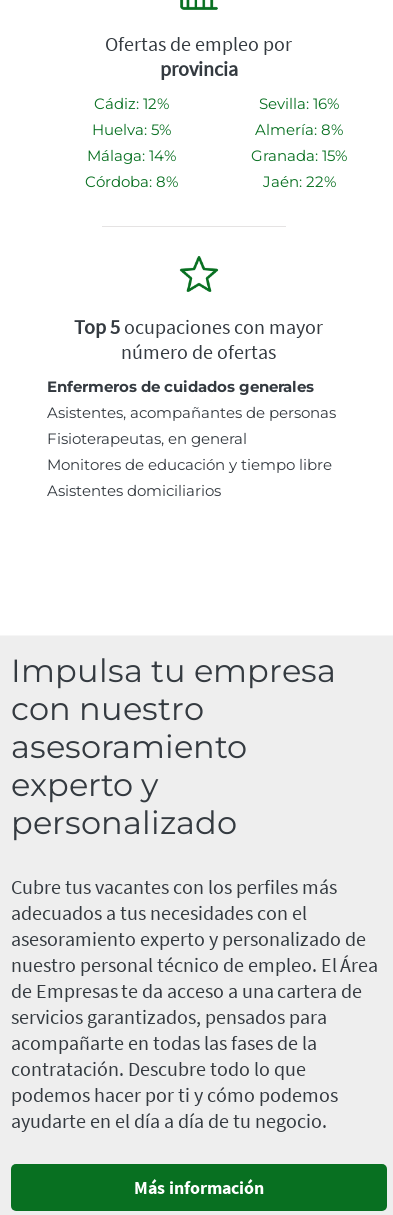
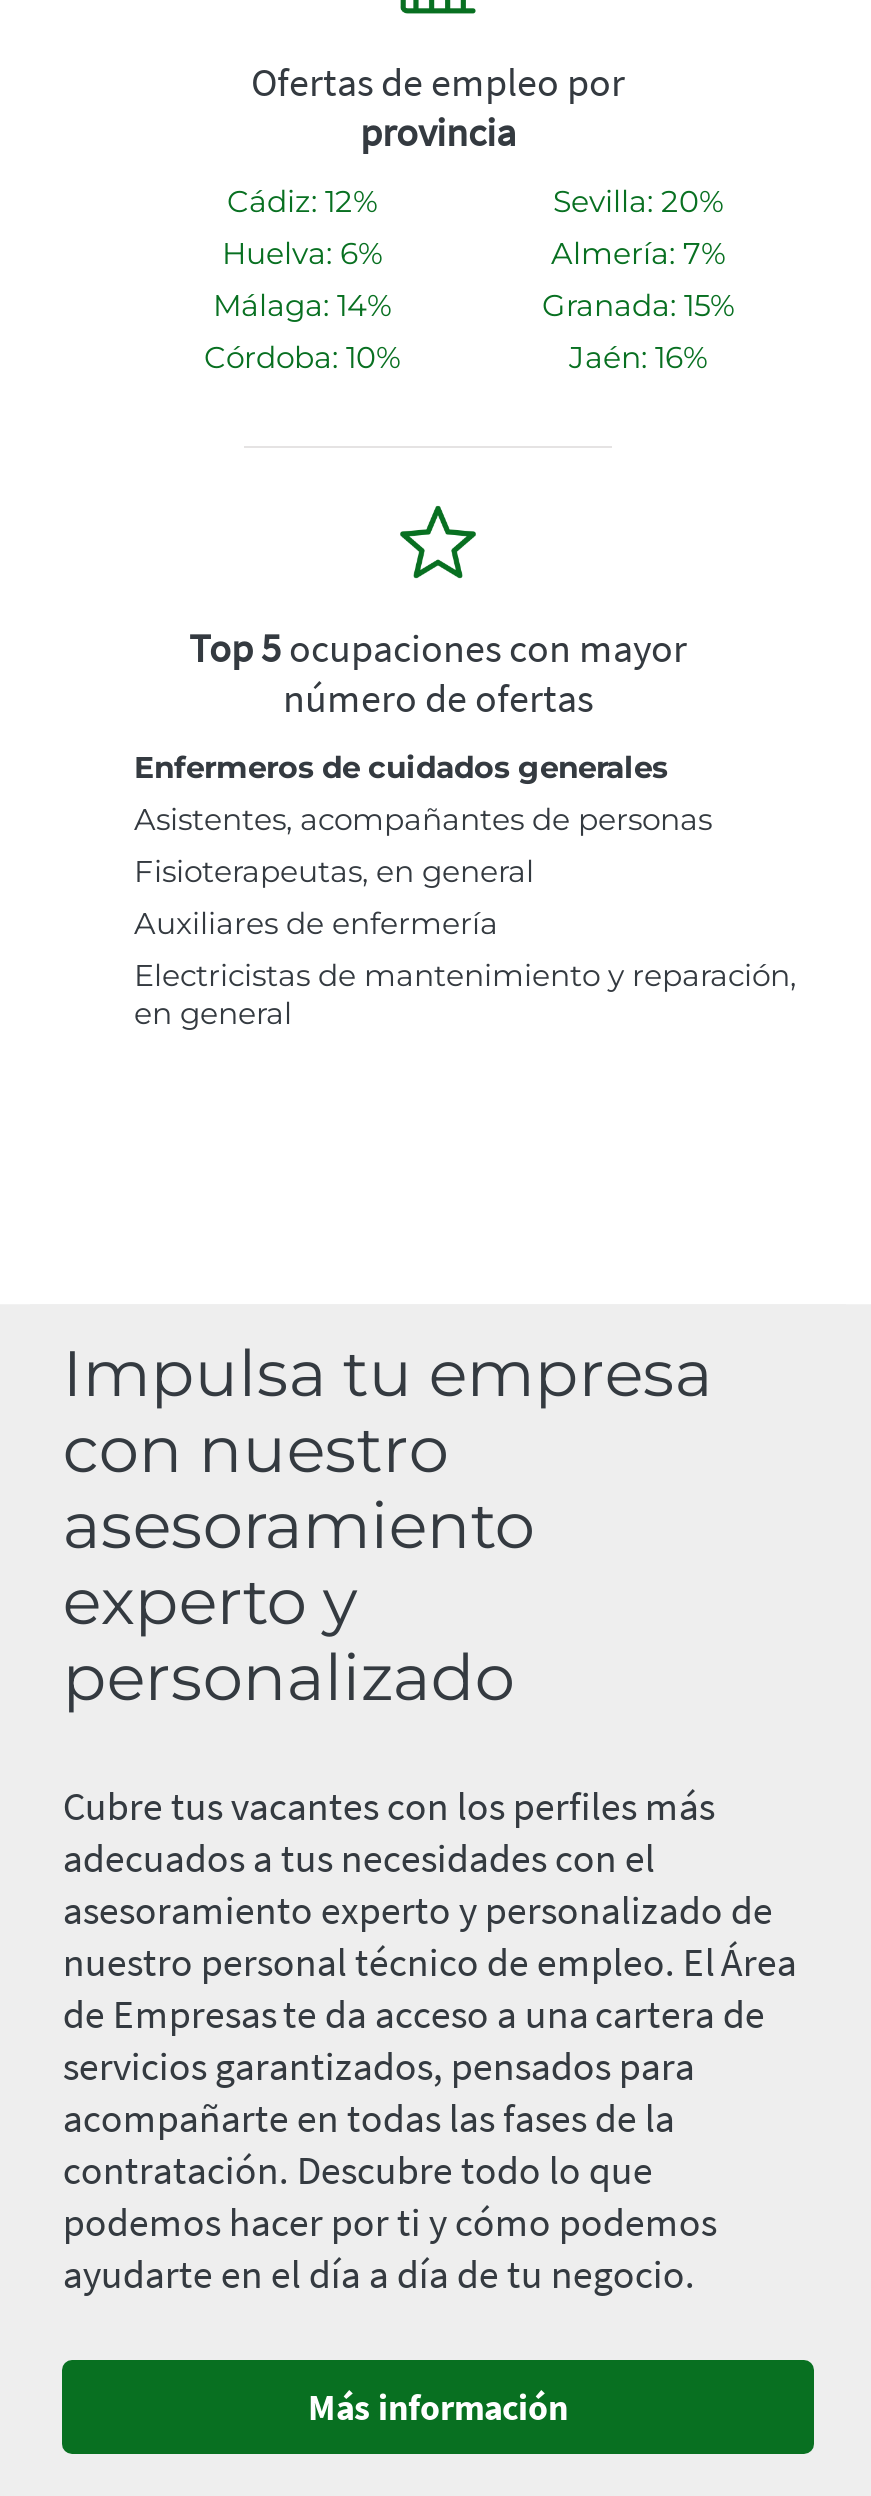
[259,94,339,113] Sevilla: 16% -> [553,182,723,220] Sevilla: 20%
[91,120,170,139] Huelva: 5% -> [222,234,382,272] Huelva: 6%
[255,120,343,139] Almería: 8% -> [551,234,725,272] Almería: 7%
[84,172,177,191] Córdoba: 8% -> [204,338,400,376] Córdoba: 10%
[262,172,335,191] Jaén: 22% -> [569,338,707,376] Jaén: 16%
[47,455,332,500] Monitores de educación y tiempo libre | Asistentes domiciliarios -> [134,904,796,1032] Auxiliares de enfermería | Electricistas de mantenimiento y reparación, | en general

